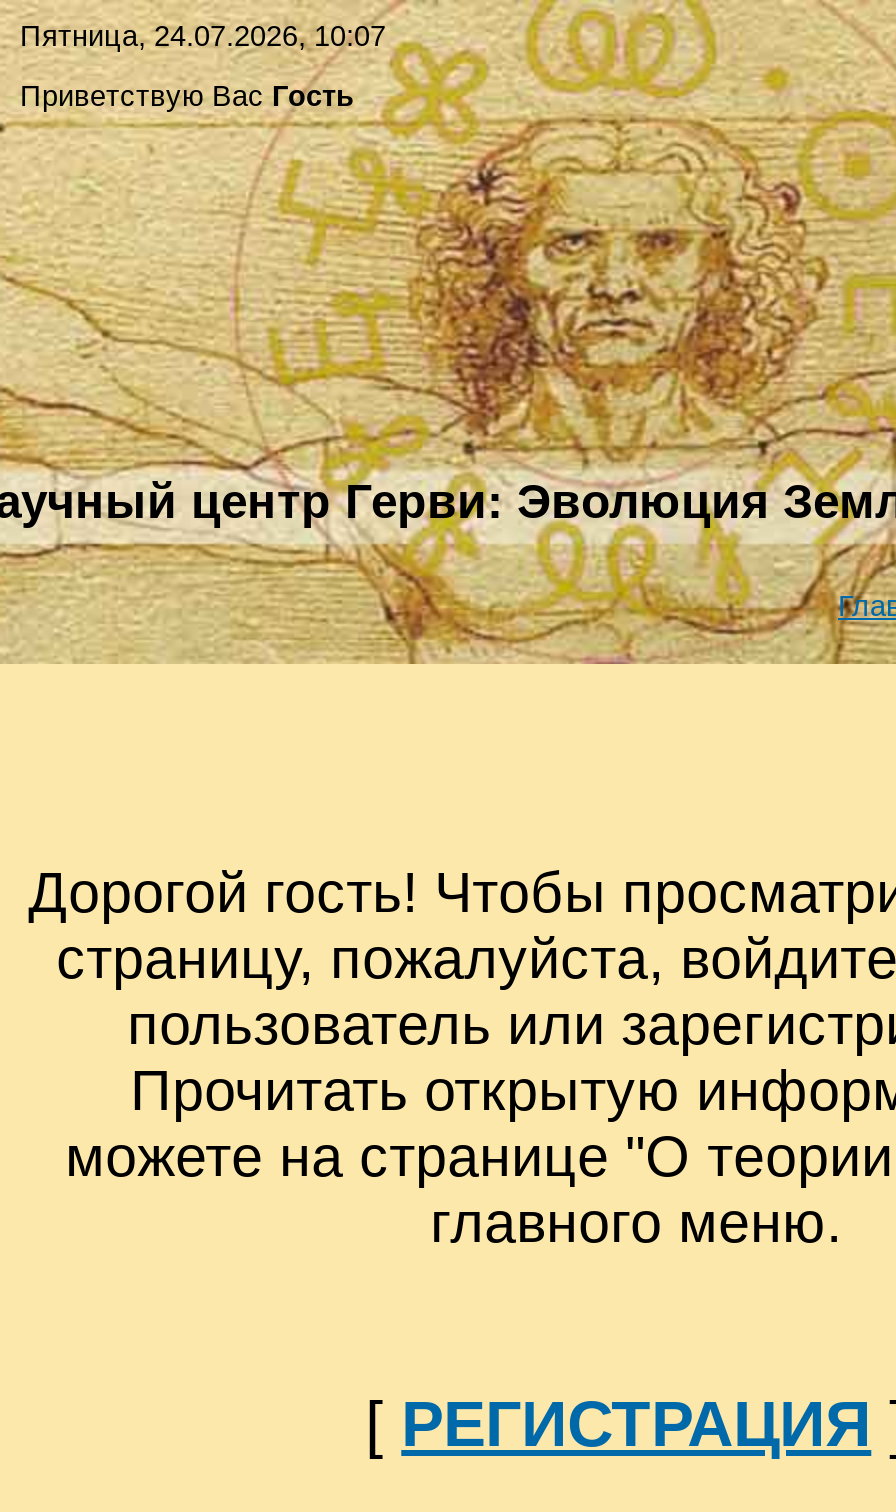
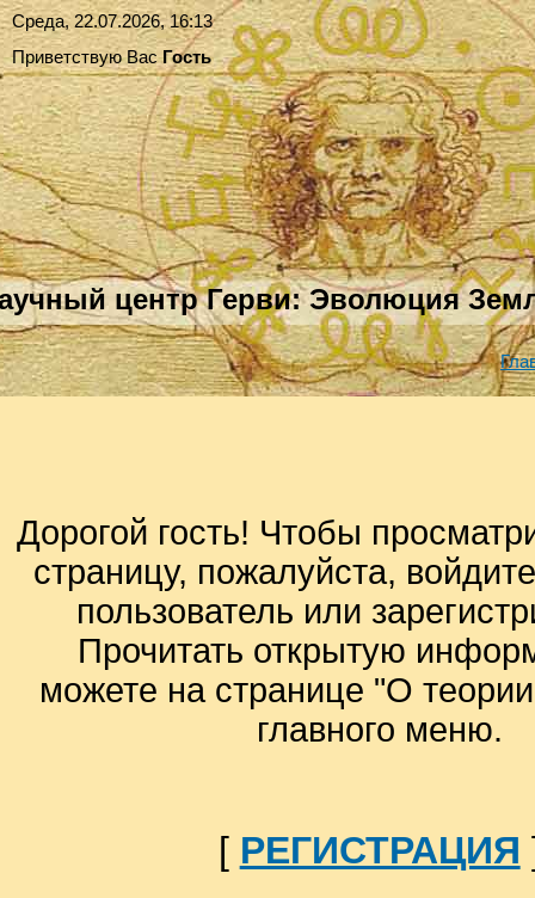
[20,20,386,52] Пятница, 24.07.2026, 10:07 -> [12,12,213,31] Среда, 22.07.2026, 16:13

